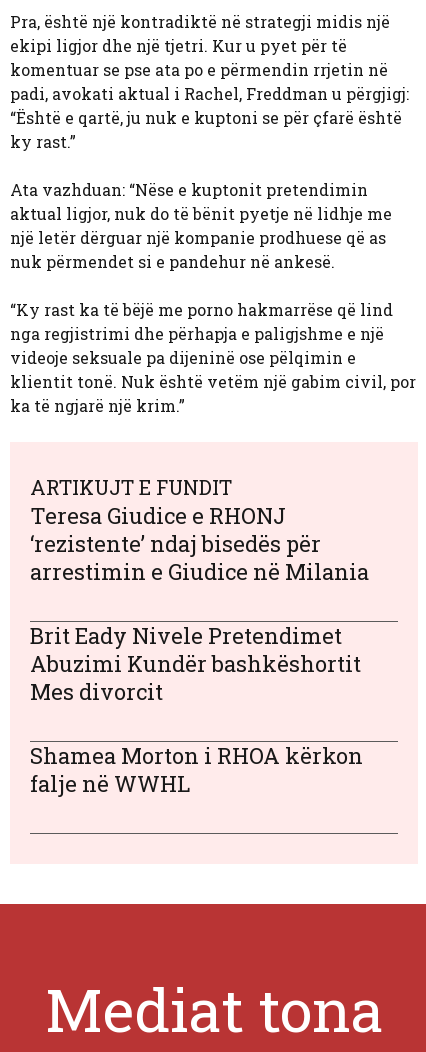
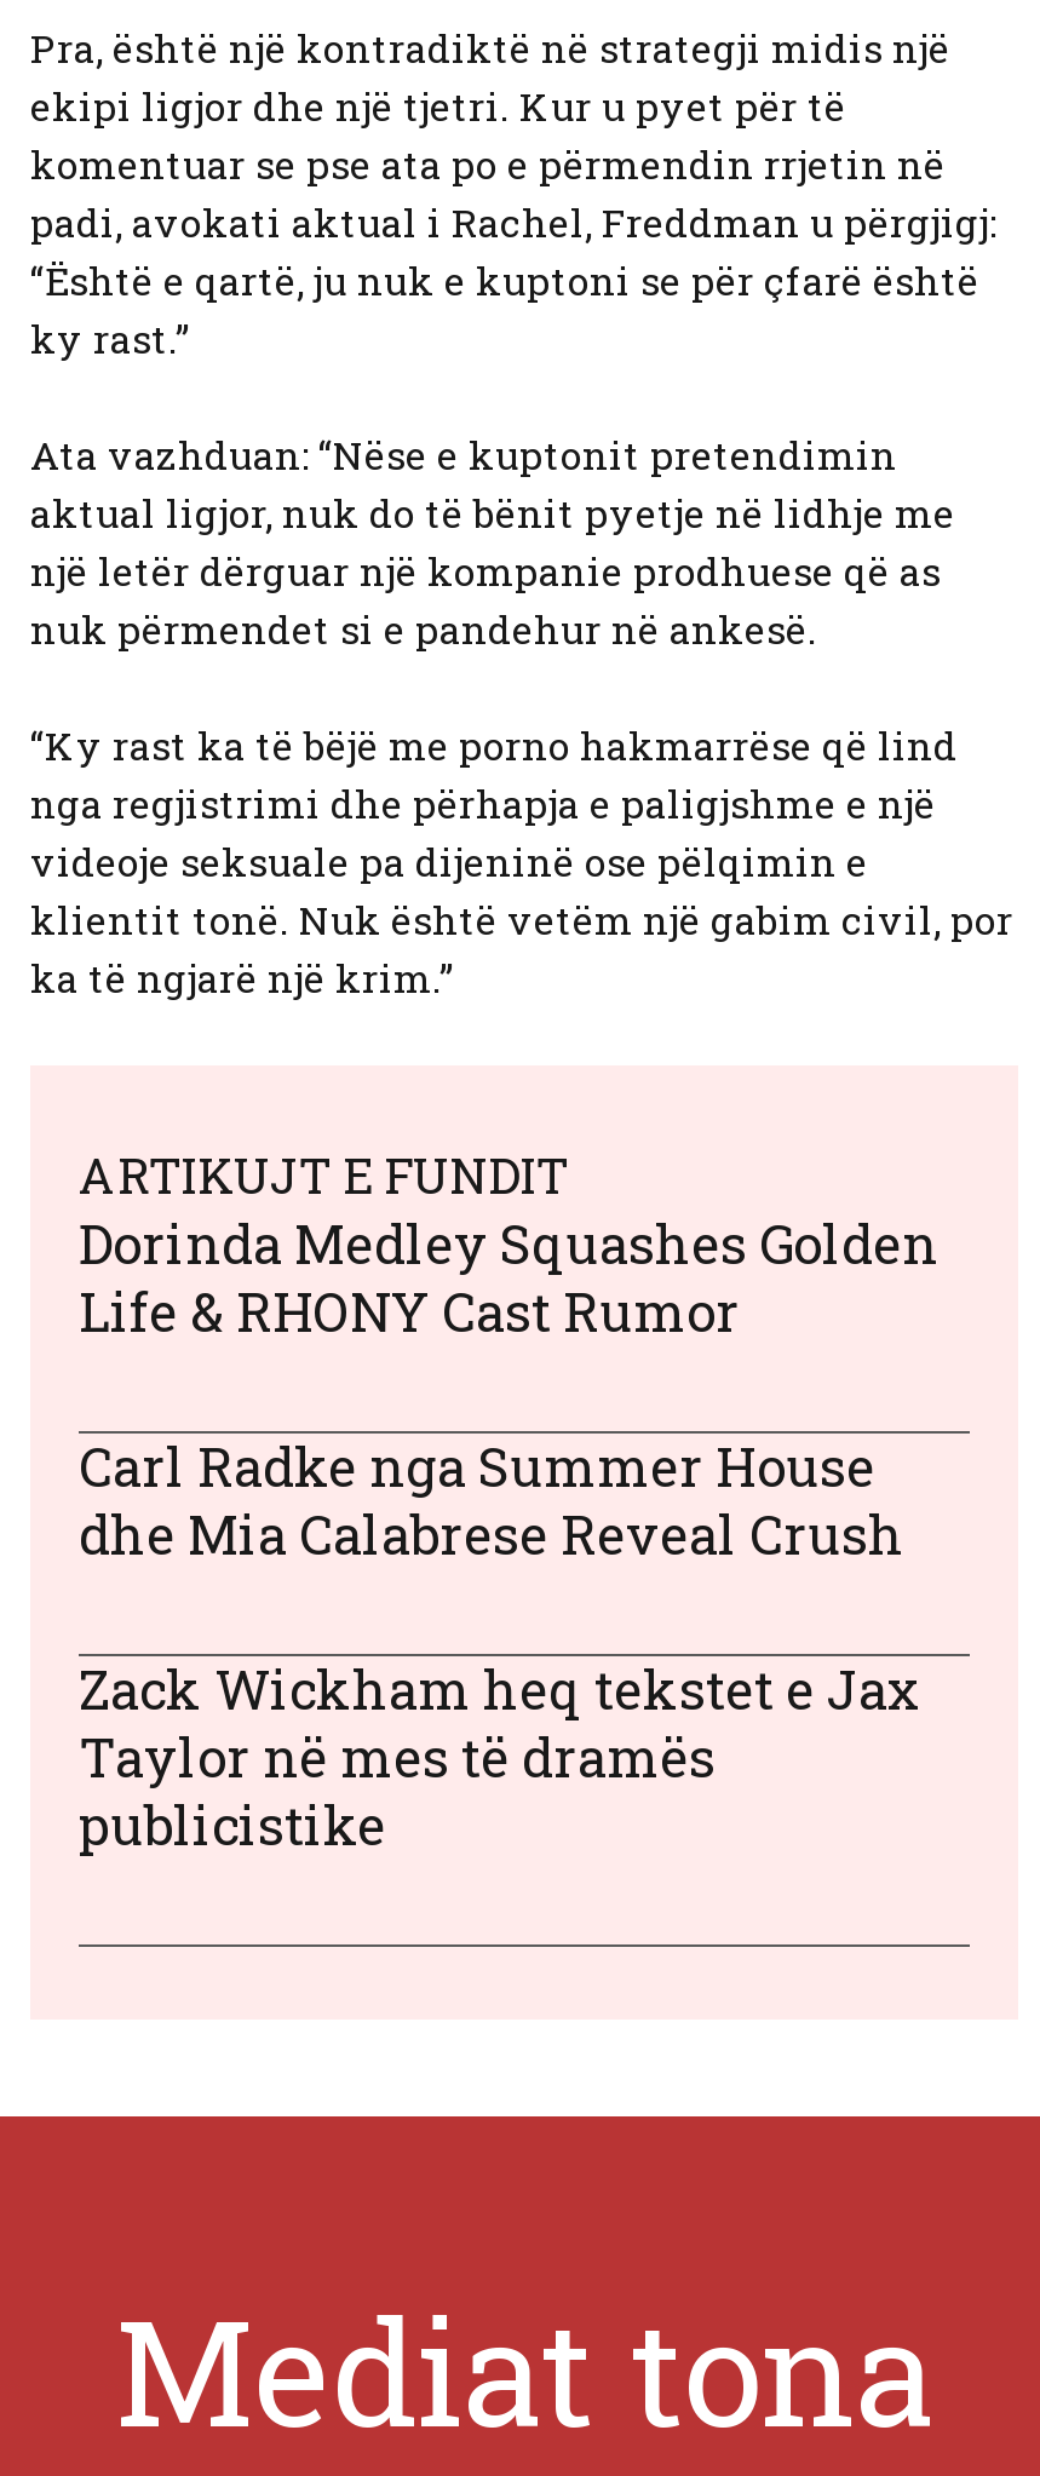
[30,501,369,586] Teresa Giudice e RHONJ | ‘rezistente’ ndaj bisedës për | arrestimin e Giudice në Milania -> [79,1210,938,1348] Dorinda Medley Squashes Golden | Life & RHONY Cast Rumor
[30,621,361,706] Brit Eady Nivele Pretendimet | Abuzimi Kundër bashkëshortit | Mes divorcit -> [79,1433,904,1571] Carl Radke nga Summer House | dhe Mia Calabrese Reveal Crush
[30,741,363,798] Shamea Morton i RHOA kërkon | falje në WWHL -> [79,1655,921,1861] Zack Wickham heq tekstet e Jax | Taylor në mes të dramës | publicistike

